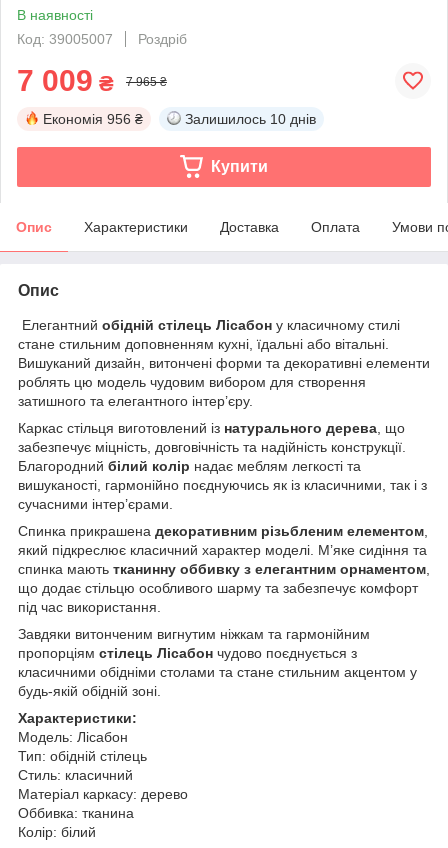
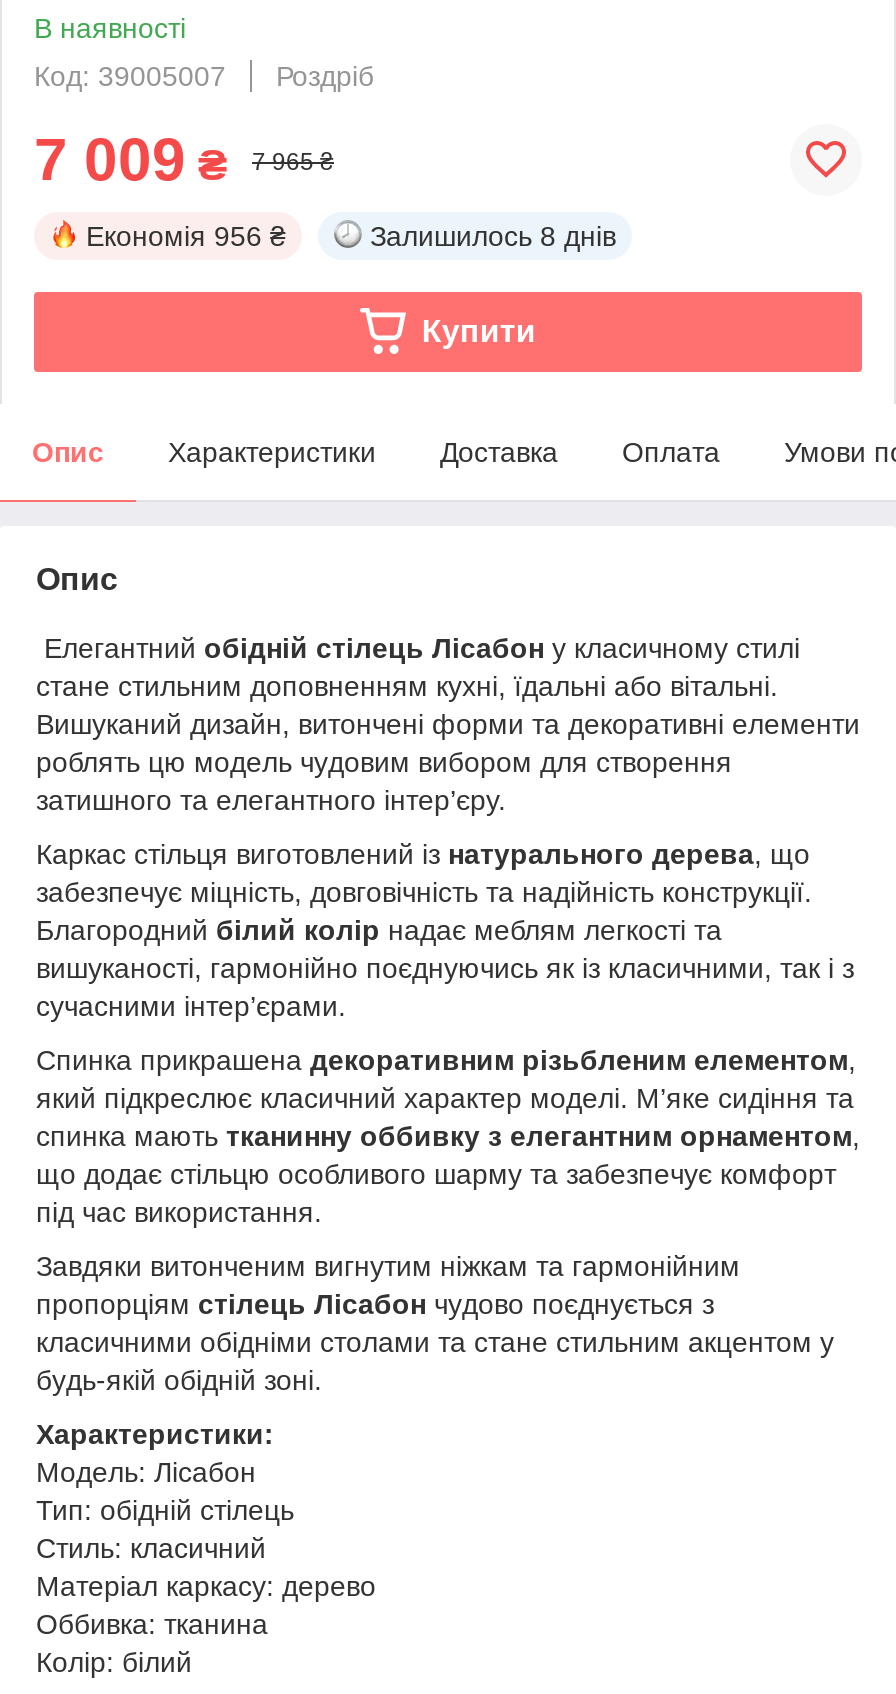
[185,111,316,127] Залишилось 10 днів -> [370,220,616,252] Залишилось 8 днів

